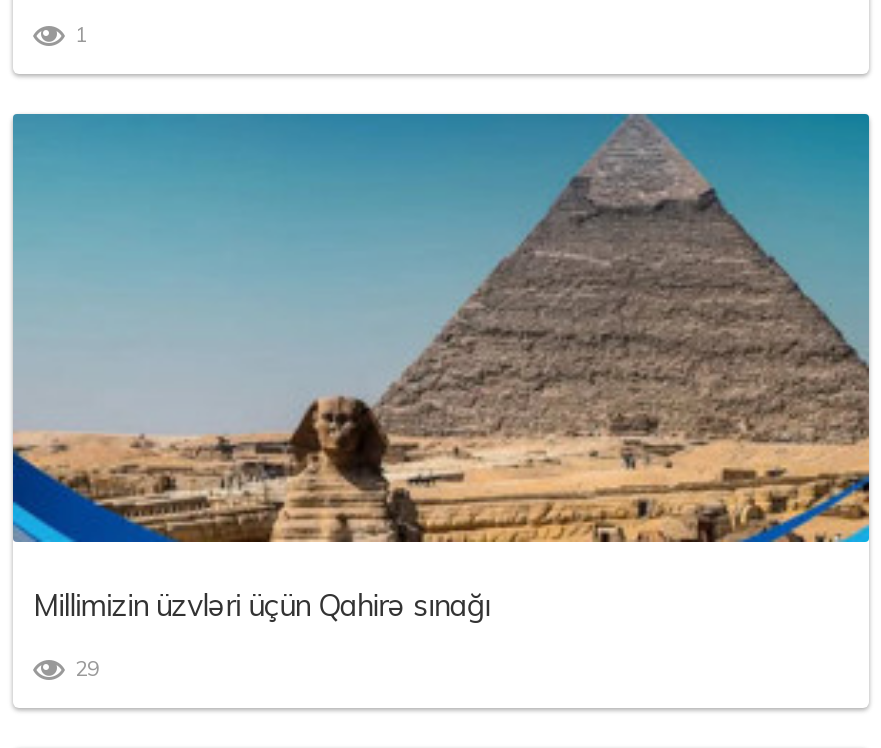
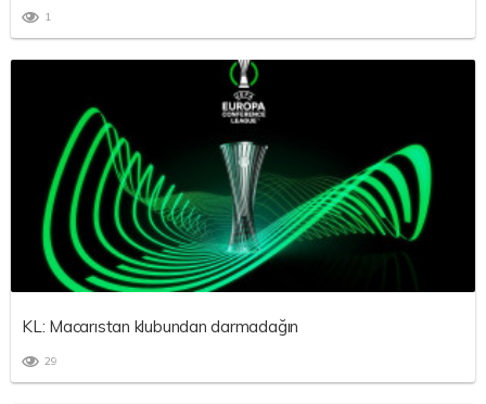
[11,112,871,624] [image] | Millimizin üzvləri üçün Qahirə sınağı -> [10,59,476,336] [image] | KL: Macarıstan klubundan darmadağın

